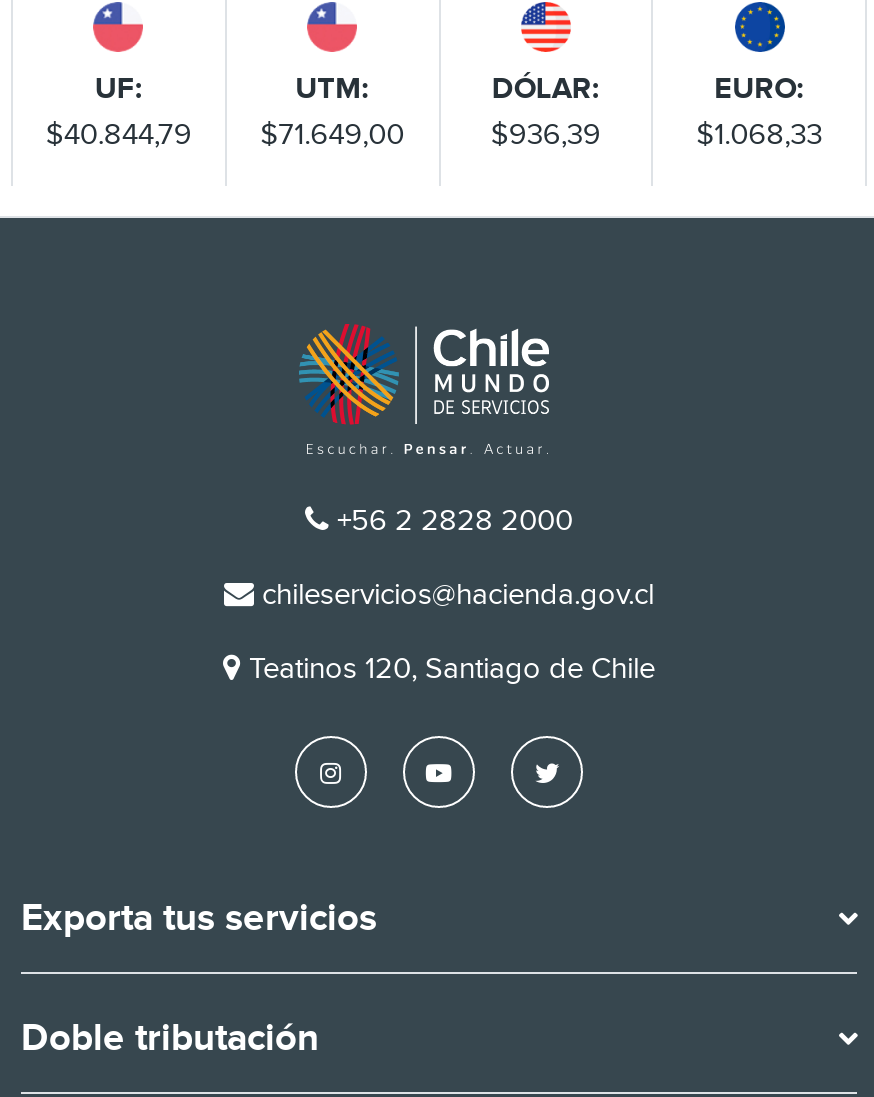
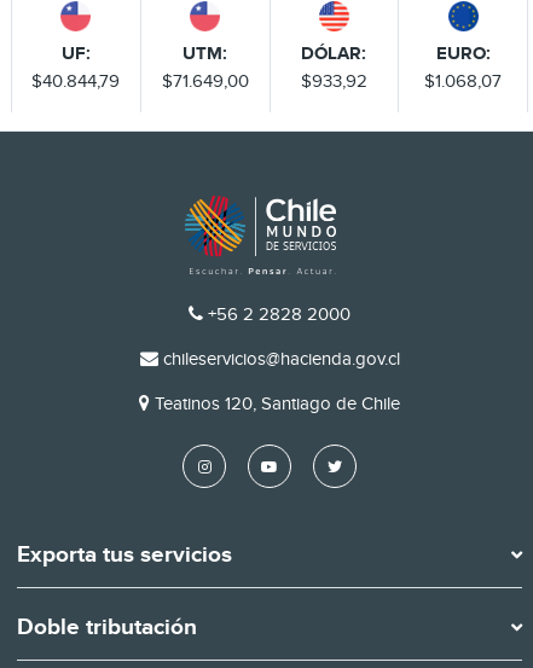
[491,116,601,152] $936,39 -> [301,70,367,92] $933,92
[696,116,822,152] $1.068,33 -> [424,70,502,92] $1.068,07

